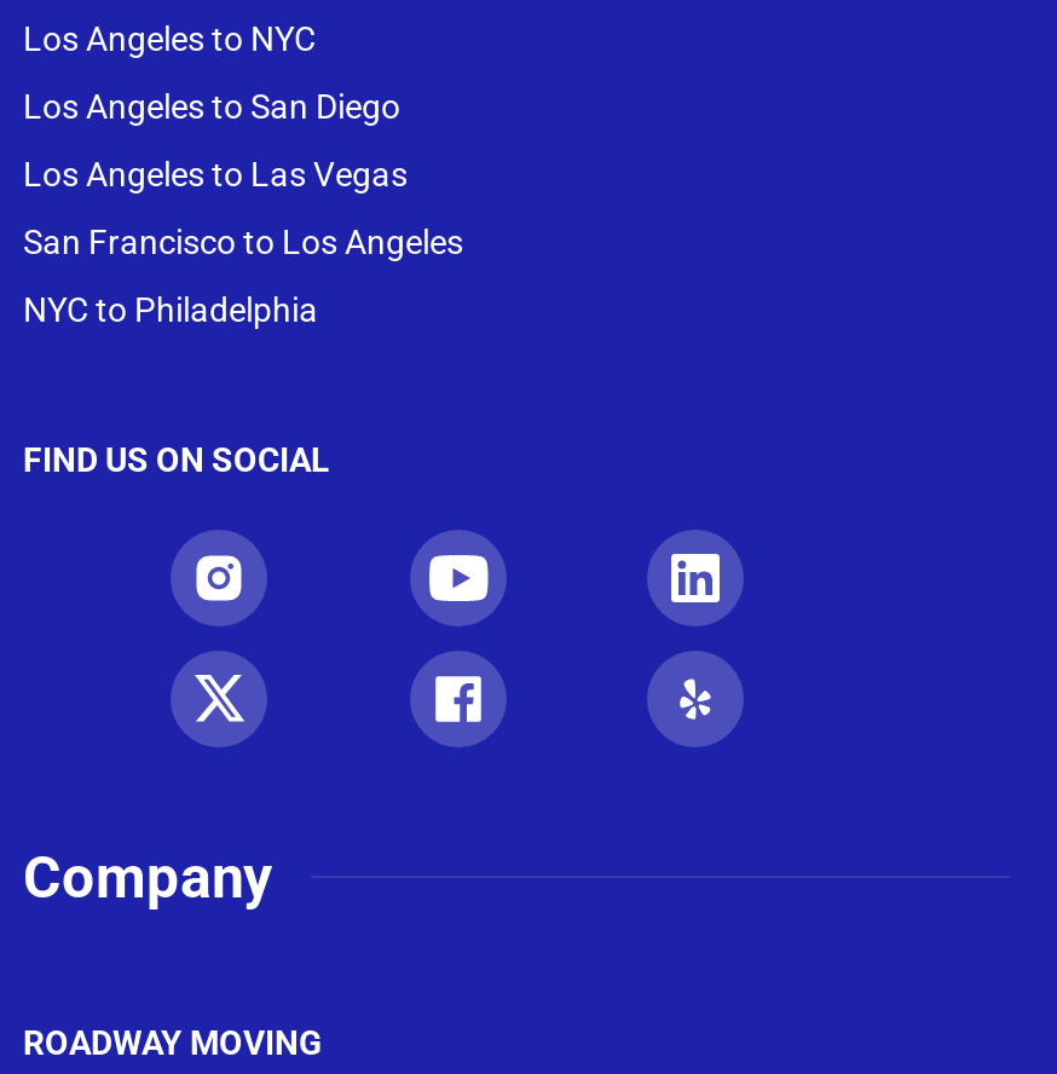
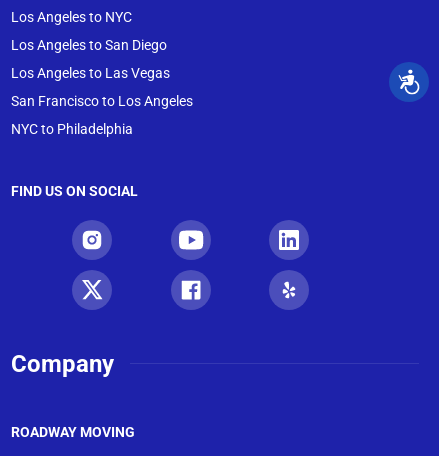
none -> [389,62,429,102] [image]

